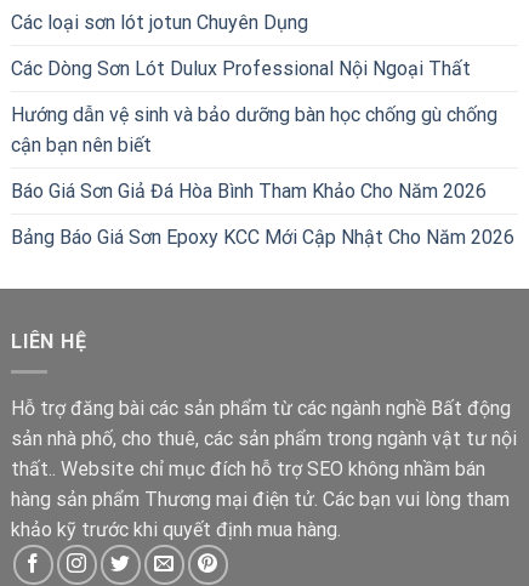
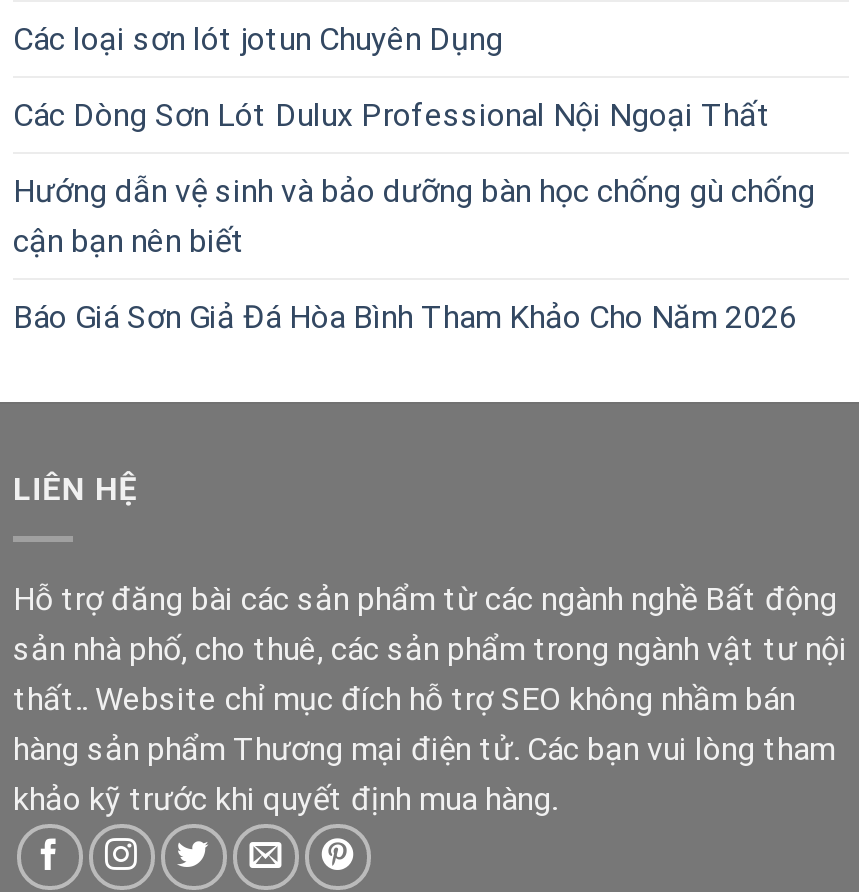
[11,226,514,249] Bảng Báo Giá Sơn Epoxy KCC Mới Cập Nhật Cho Năm 2026 -> none

